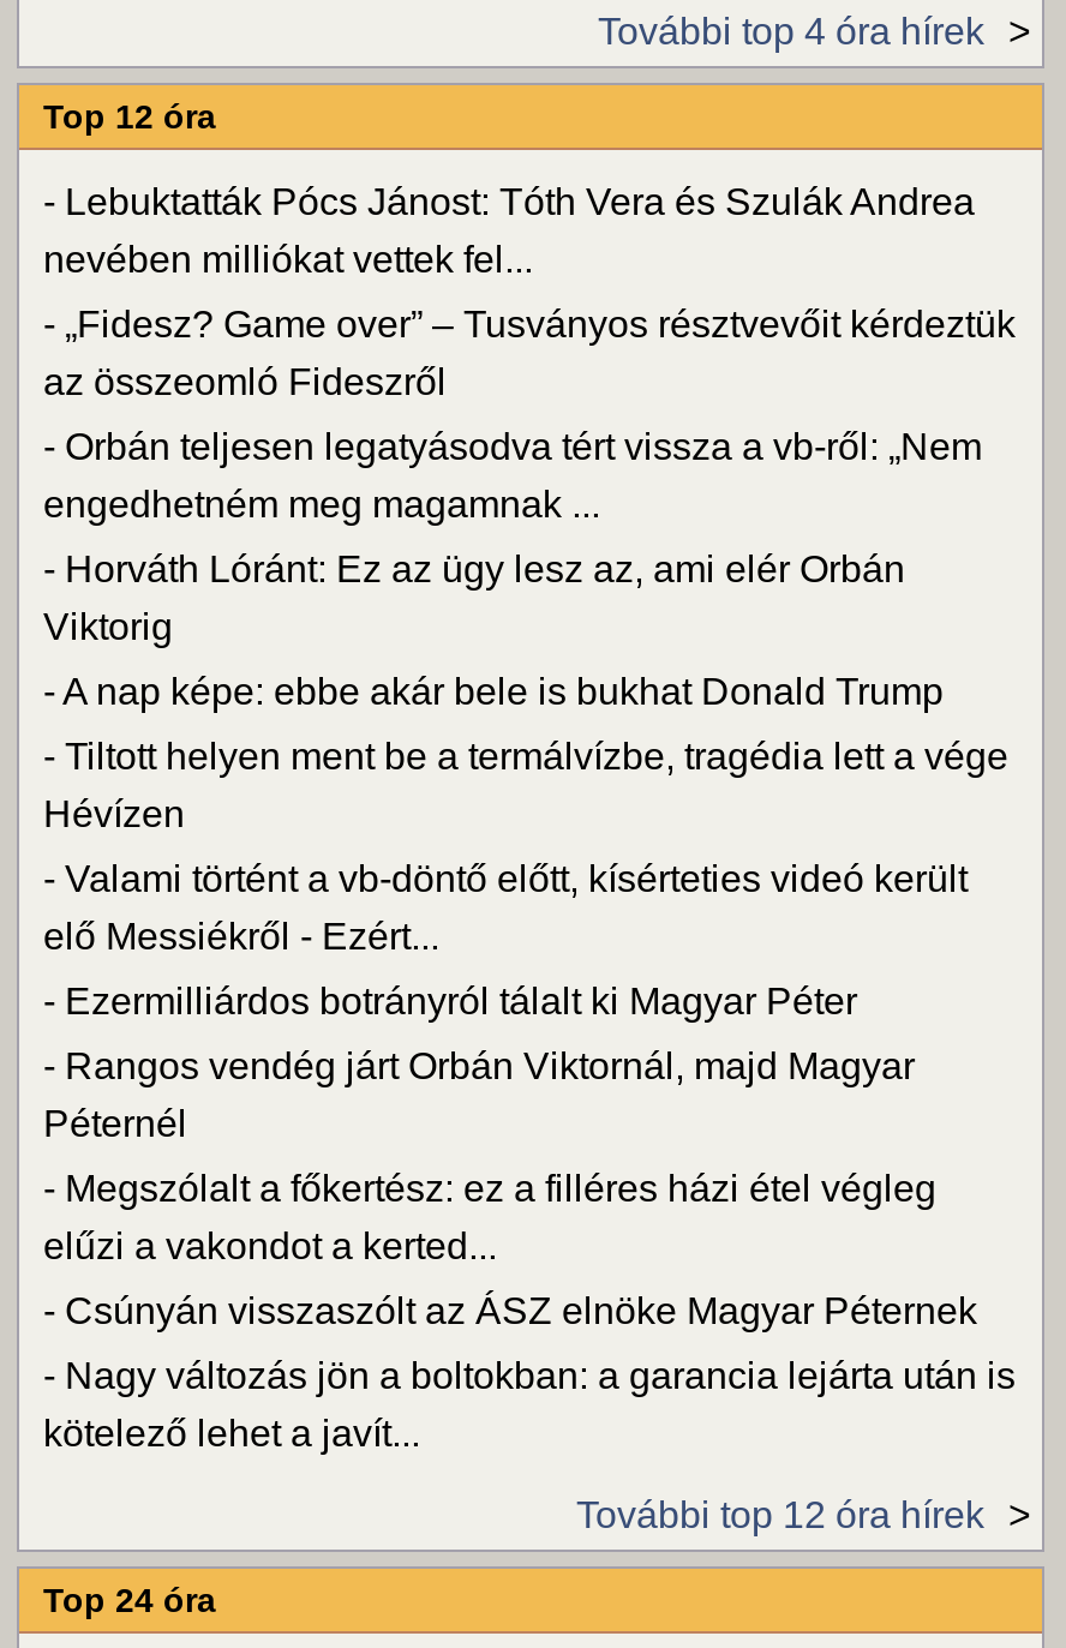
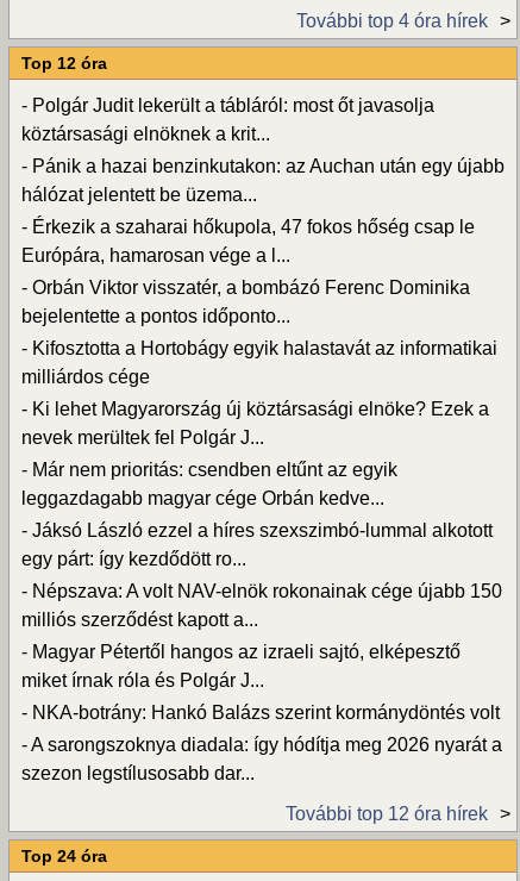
[43,181,975,280] - Lebuktatták Pócs Jánost: Tóth Vera és Szulák Andrea | nevében milliókat vettek fel... -> [21,95,434,144] - Polgár Judit lekerült a tábláról: most őt javasolja | köztársasági elnöknek a krit...
[43,304,1016,402] - „Fidesz? Game over” – Tusványos résztvevőit kérdeztük | az összeomló Fideszről -> [21,156,505,205] - Pánik a hazai benzinkutakon: az Auchan után egy újabb | hálózat jelentett be üzema...
[43,426,982,525] - Orbán teljesen legatyásodva tért vissza a vb-ről: „Nem | engedhetném meg magamnak ... -> [21,217,475,265] - Érkezik a szaharai hőkupola, 47 fokos hőség csap le | Európára, hamarosan vége a l...
[43,549,905,647] - Horváth Lóránt: Ez az ügy lesz az, ami elér Orbán | Viktorig -> [21,277,470,326] - Orbán Viktor visszatér, a bombázó Ferenc Dominika | bejelentette a pontos időponto...
[43,671,944,712] - A nap képe: ebbe akár bele is bukhat Donald Trump -> [21,338,497,387] - Kifosztotta a Hortobágy egyik halastavát az informatikai | milliárdos cége
[43,736,1008,834] - Tiltott helyen ment be a termálvízbe, tragédia lett a vége | Hévízen -> [21,399,489,448] - Ki lehet Magyarország új köztársasági elnöke? Ezek a | nevek merültek fel Polgár J...
[43,858,968,957] - Valami történt a vb-döntő előtt, kísérteties videó került | elő Messiékről - Ezért... -> [21,460,397,508] - Már nem prioritás: csendben eltűnt az egyik | leggazdagabb magyar cége Orbán kedve...
[43,981,857,1021] - Ezermilliárdos botrányról tálalt ki Magyar Péter -> [21,520,493,569] - Jáksó László ezzel a híres szexszimbó-lummal alkotott | egy párt: így kezdődött ro...
[43,1045,915,1144] - Rangos vendég járt Orbán Viktornál, majd Magyar | Péternél -> [21,581,502,630] - Népszava: A volt NAV-elnök rokonainak cége újabb 150 | milliós szerződést kapott a...
[43,1168,936,1266] - Megszólalt a főkertész: ez a filléres házi étel végleg | elűzi a vakondot a kerted... -> [21,642,461,691] - Magyar Pétertől hangos az izraeli sajtó, elképesztő | miket írnak róla és Polgár J...
[43,1290,977,1331] - Csúnyán visszaszólt az ÁSZ elnöke Magyar Péternek -> [21,702,500,723] - NKA-botrány: Hankó Balázs szerint kormánydöntés volt
[43,1355,1016,1454] - Nagy változás jön a boltokban: a garancia lejárta után is | kötelező lehet a javít... -> [21,735,502,783] - A sarongszoknya diadala: így hódítja meg 2026 nyarát a | szezon legstílusosabb dar...

